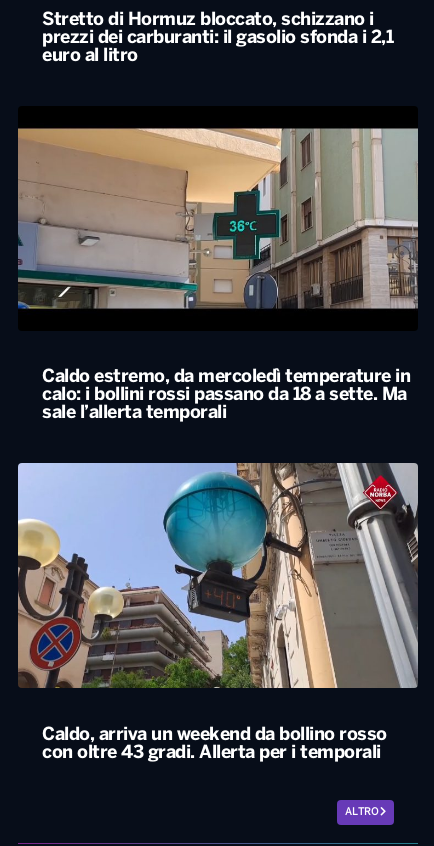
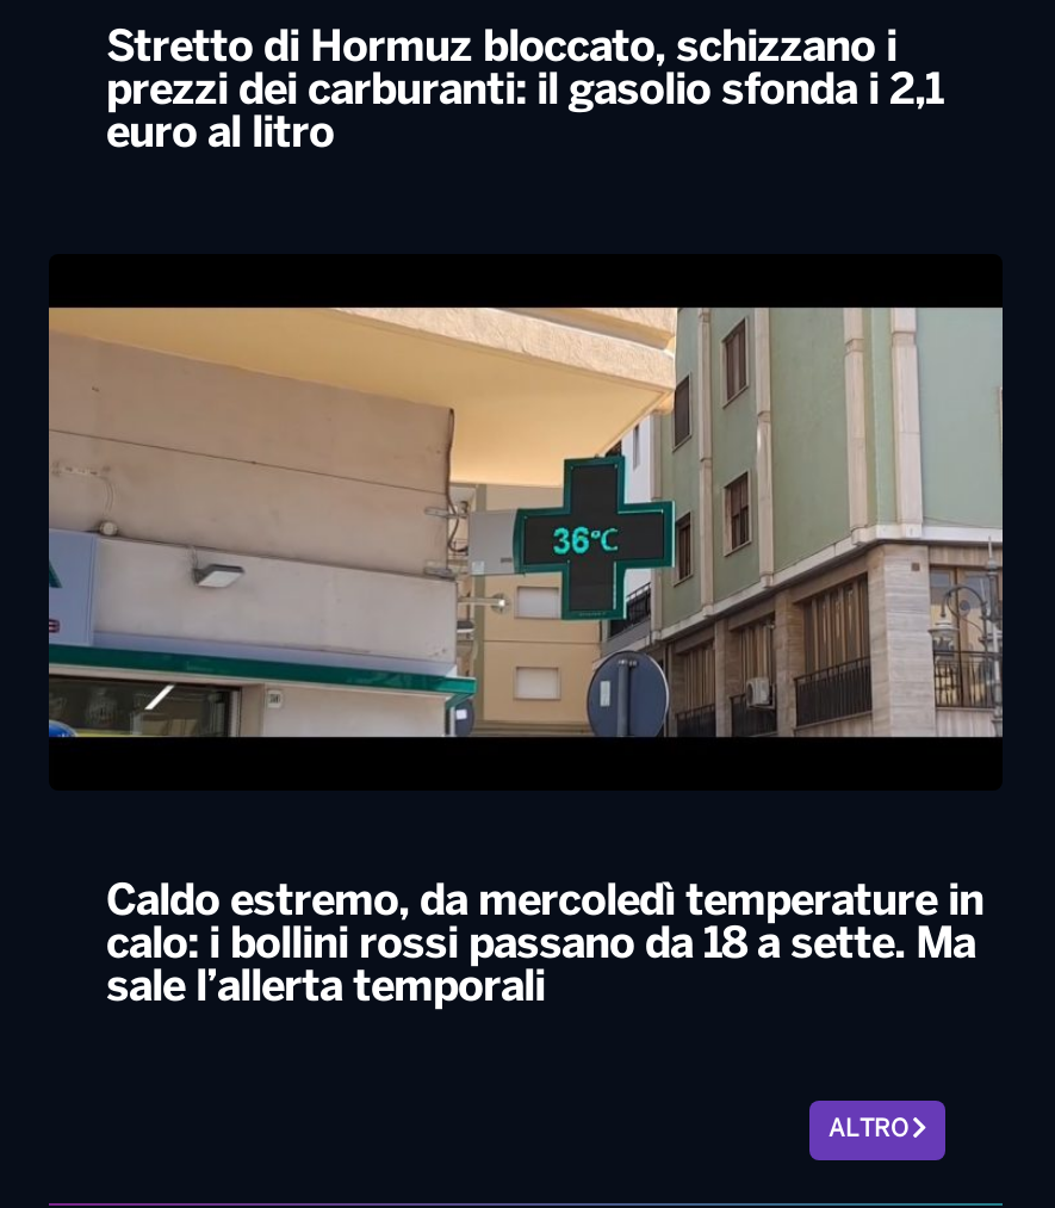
[17,461,419,762] [image] | Caldo, arriva un weekend da bollino rosso | con oltre 43 gradi. Allerta per i temporali -> none

